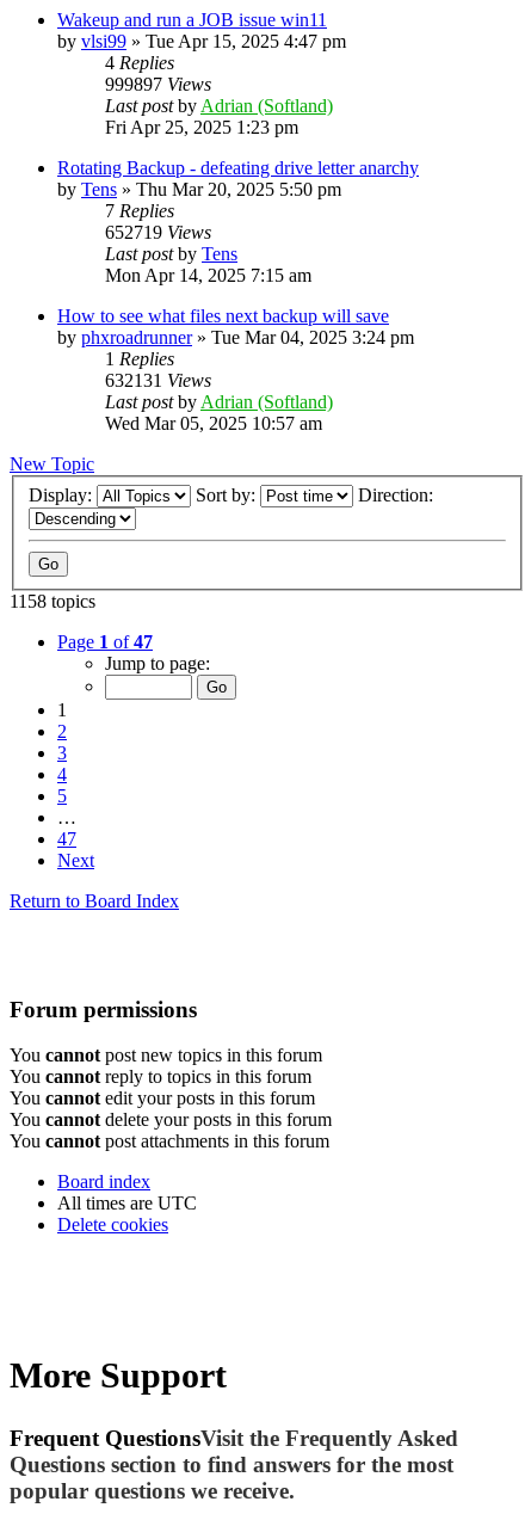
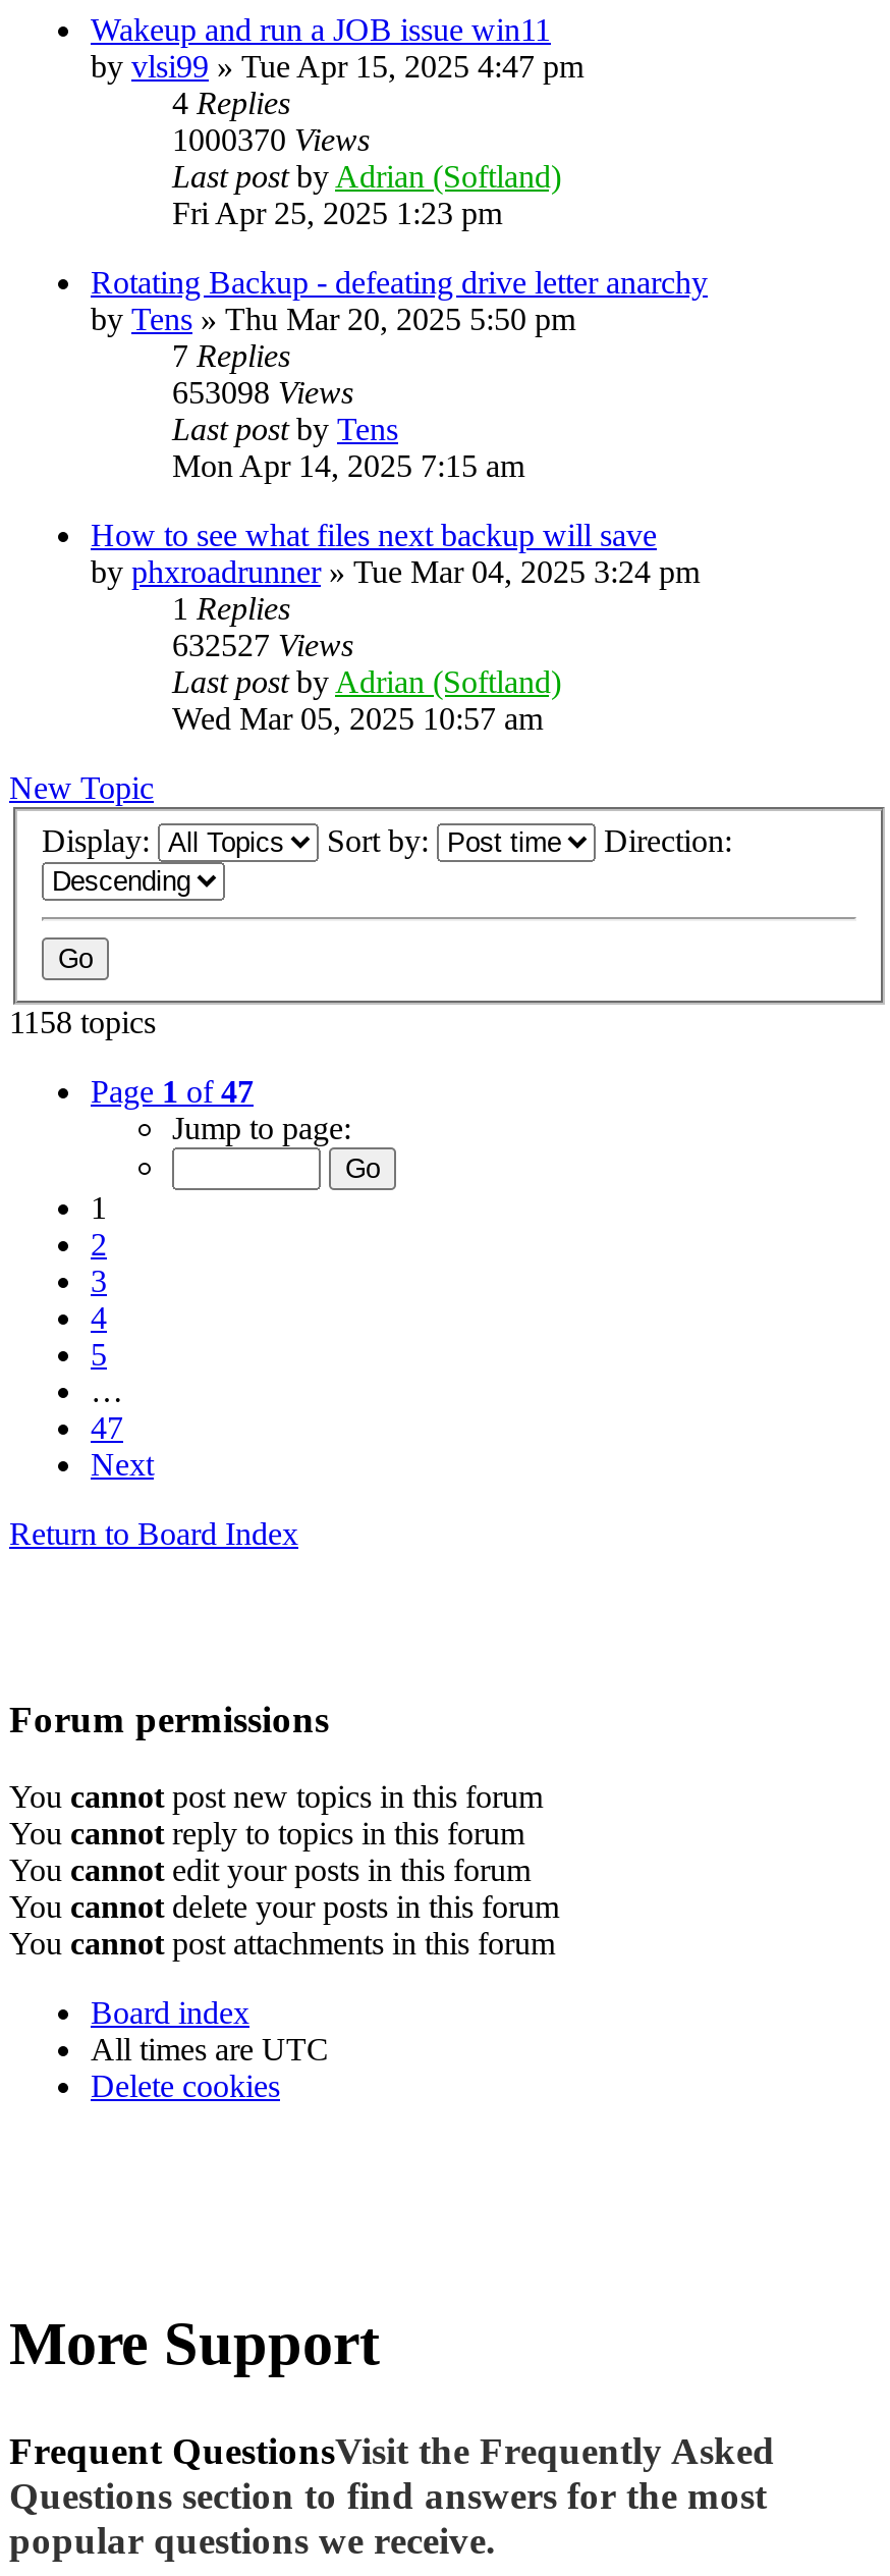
[105,74,211,95] 999897 Views -> [172,123,370,158] 1000370 Views
[105,222,211,243] 652719 Views -> [172,376,353,410] 653098 Views
[105,371,211,391] 632131 Views -> [172,628,353,663] 632527 Views

